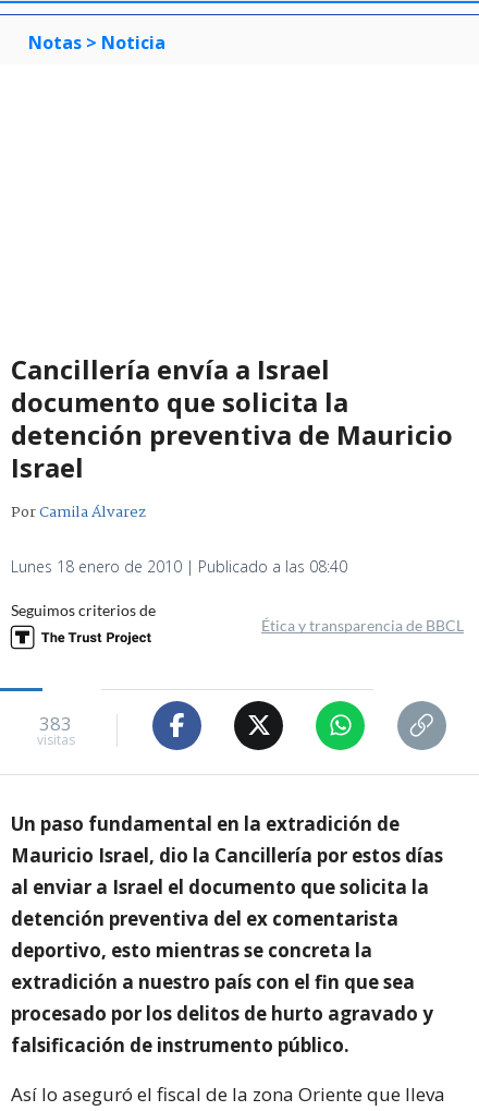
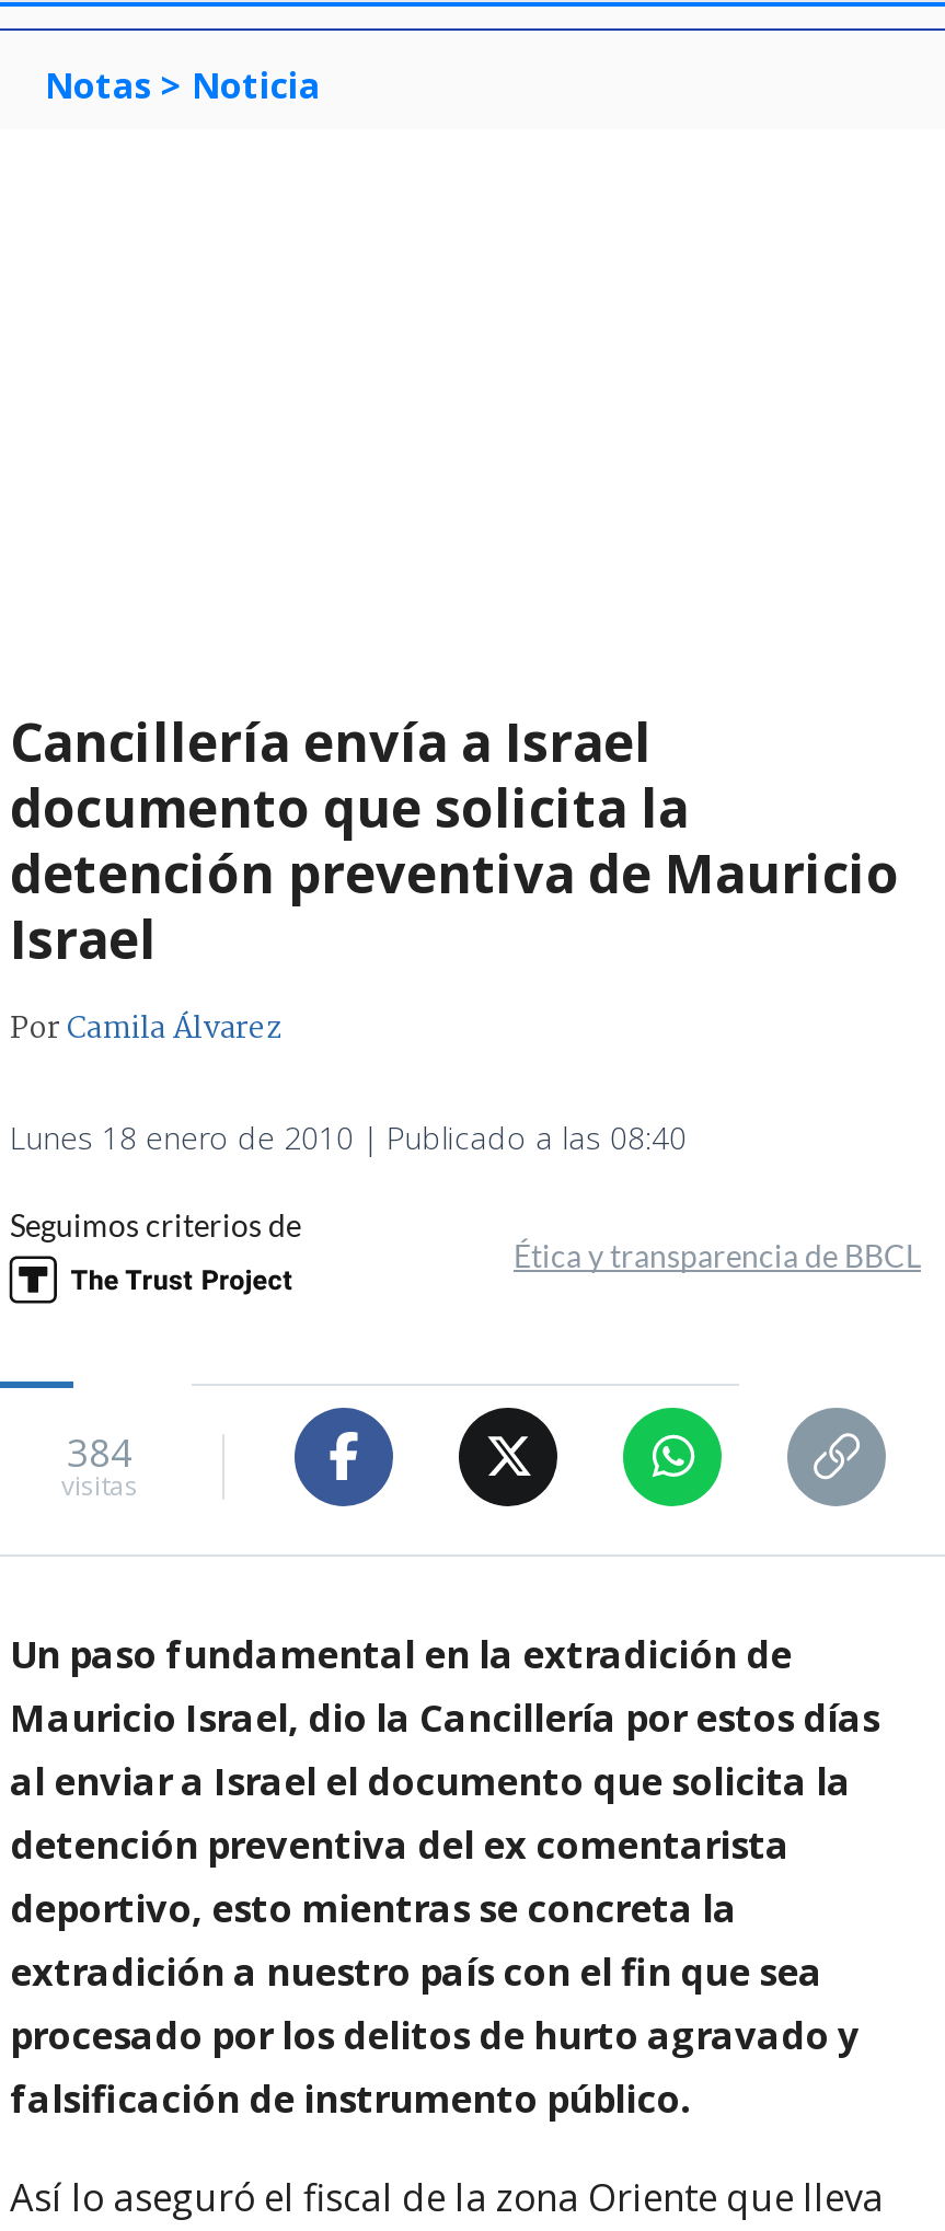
[39,711,72,736] 383 -> [67,1428,132,1479] 384

